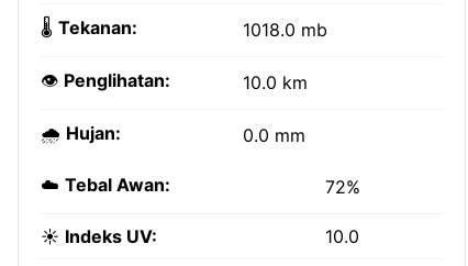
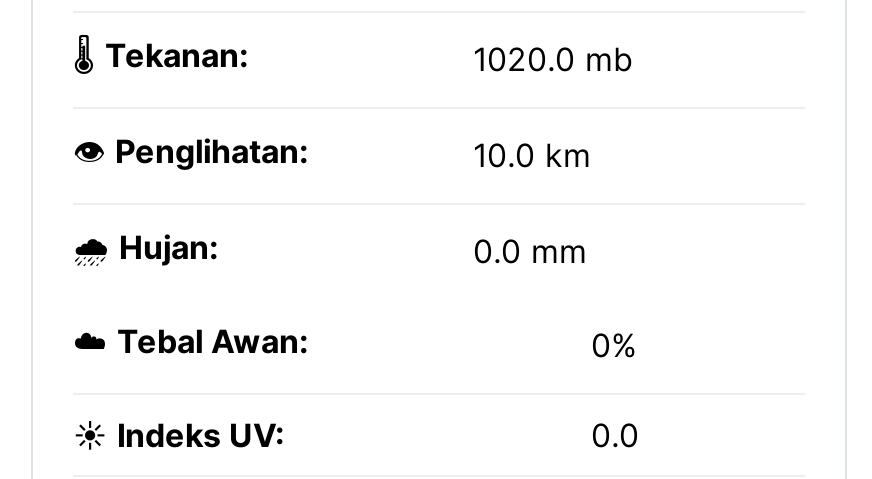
[243,19,327,41] 1018.0 mb -> [473,39,633,79] 1020.0 mb
[325,176,360,198] 72% -> [591,325,637,365] 0%
[325,225,359,247] 10.0 -> [591,415,639,455] 0.0

